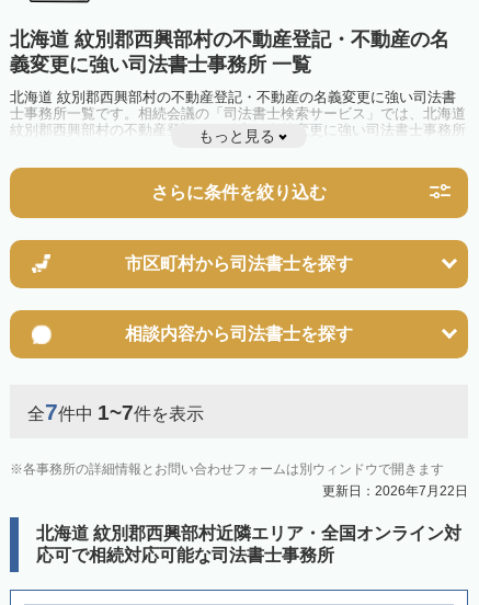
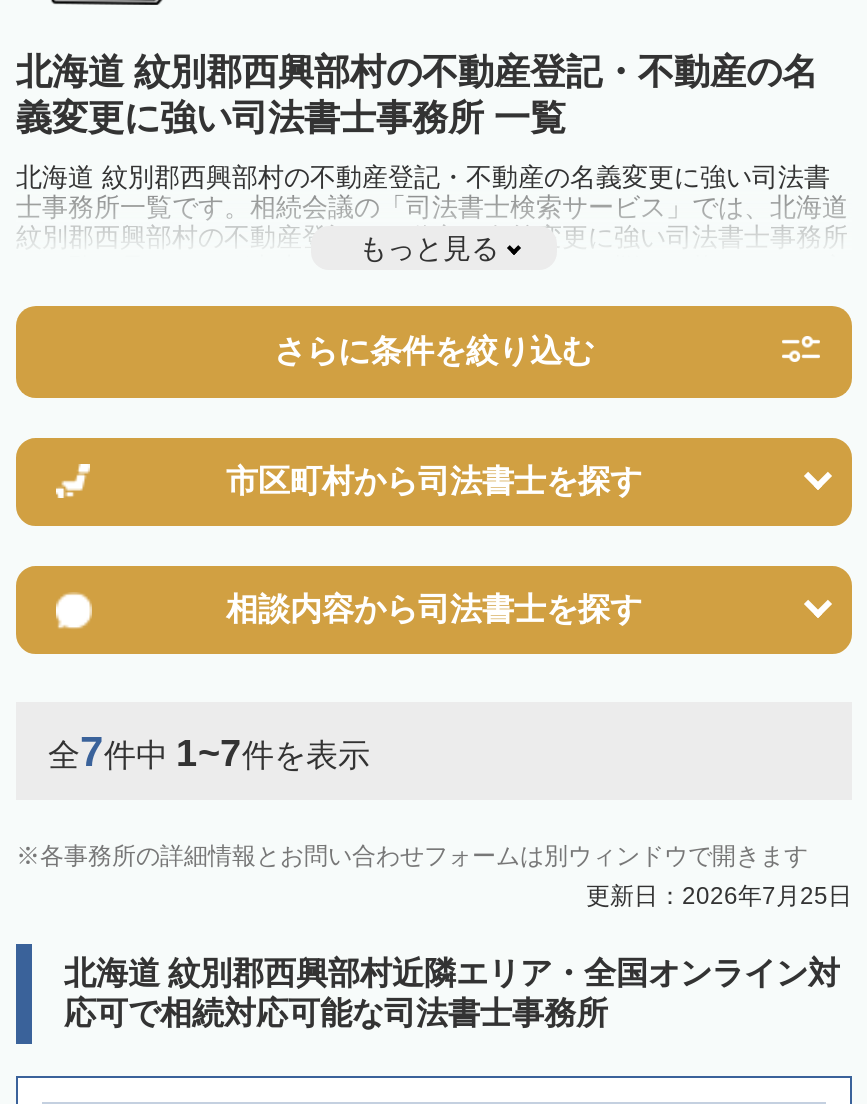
[322,484,468,499] 更新日：2026年7月22日 -> [586,882,852,910] 更新日：2026年7月25日

